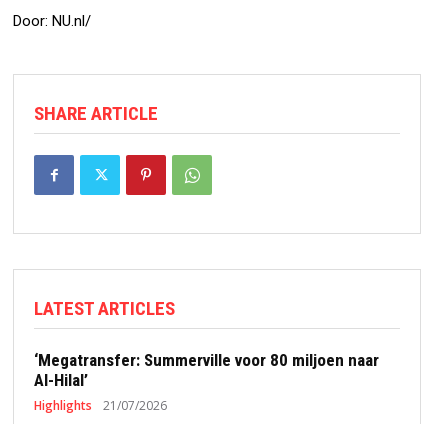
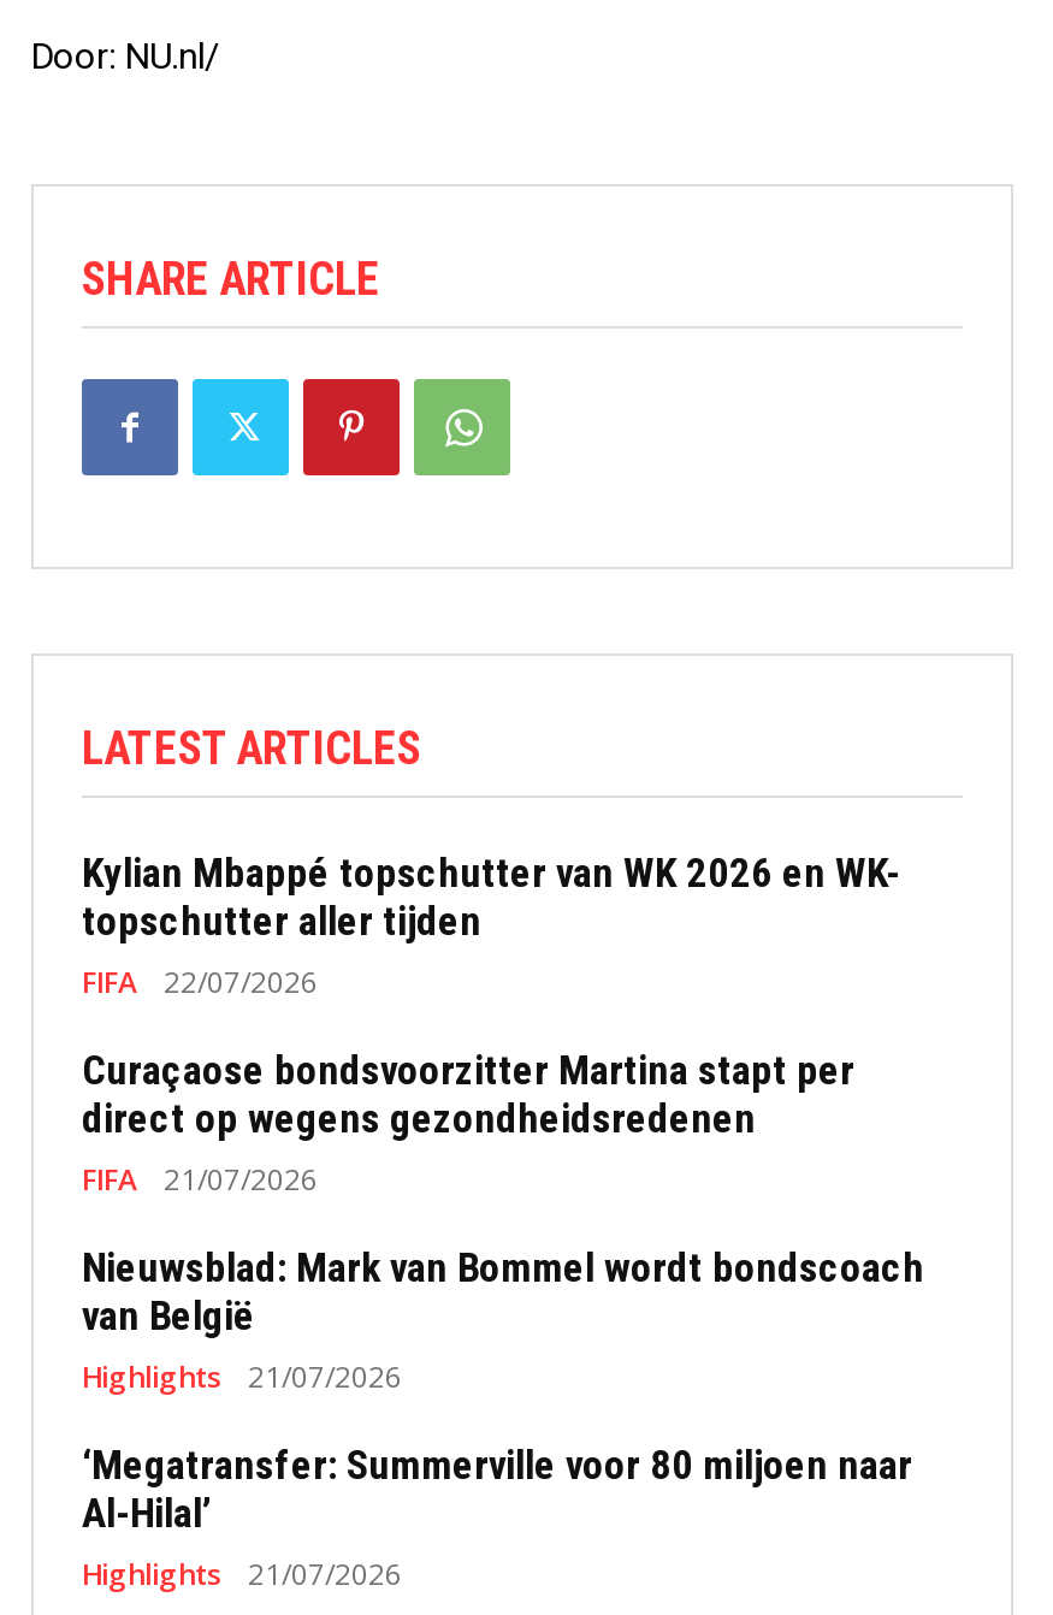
none -> [82,848,924,1397] Kylian Mbappé topschutter van WK 2026 en WK- | topschutter aller tijden | FIFA | 22/07/2026 | Curaçaose bondsvoorzitter Martina stapt per | direct op wegens gezondheidsredenen | FIFA | 21/07/2026 | Nieuwsblad: Mark van Bommel wordt bondscoach | van België | Highlights | 21/07/2026

